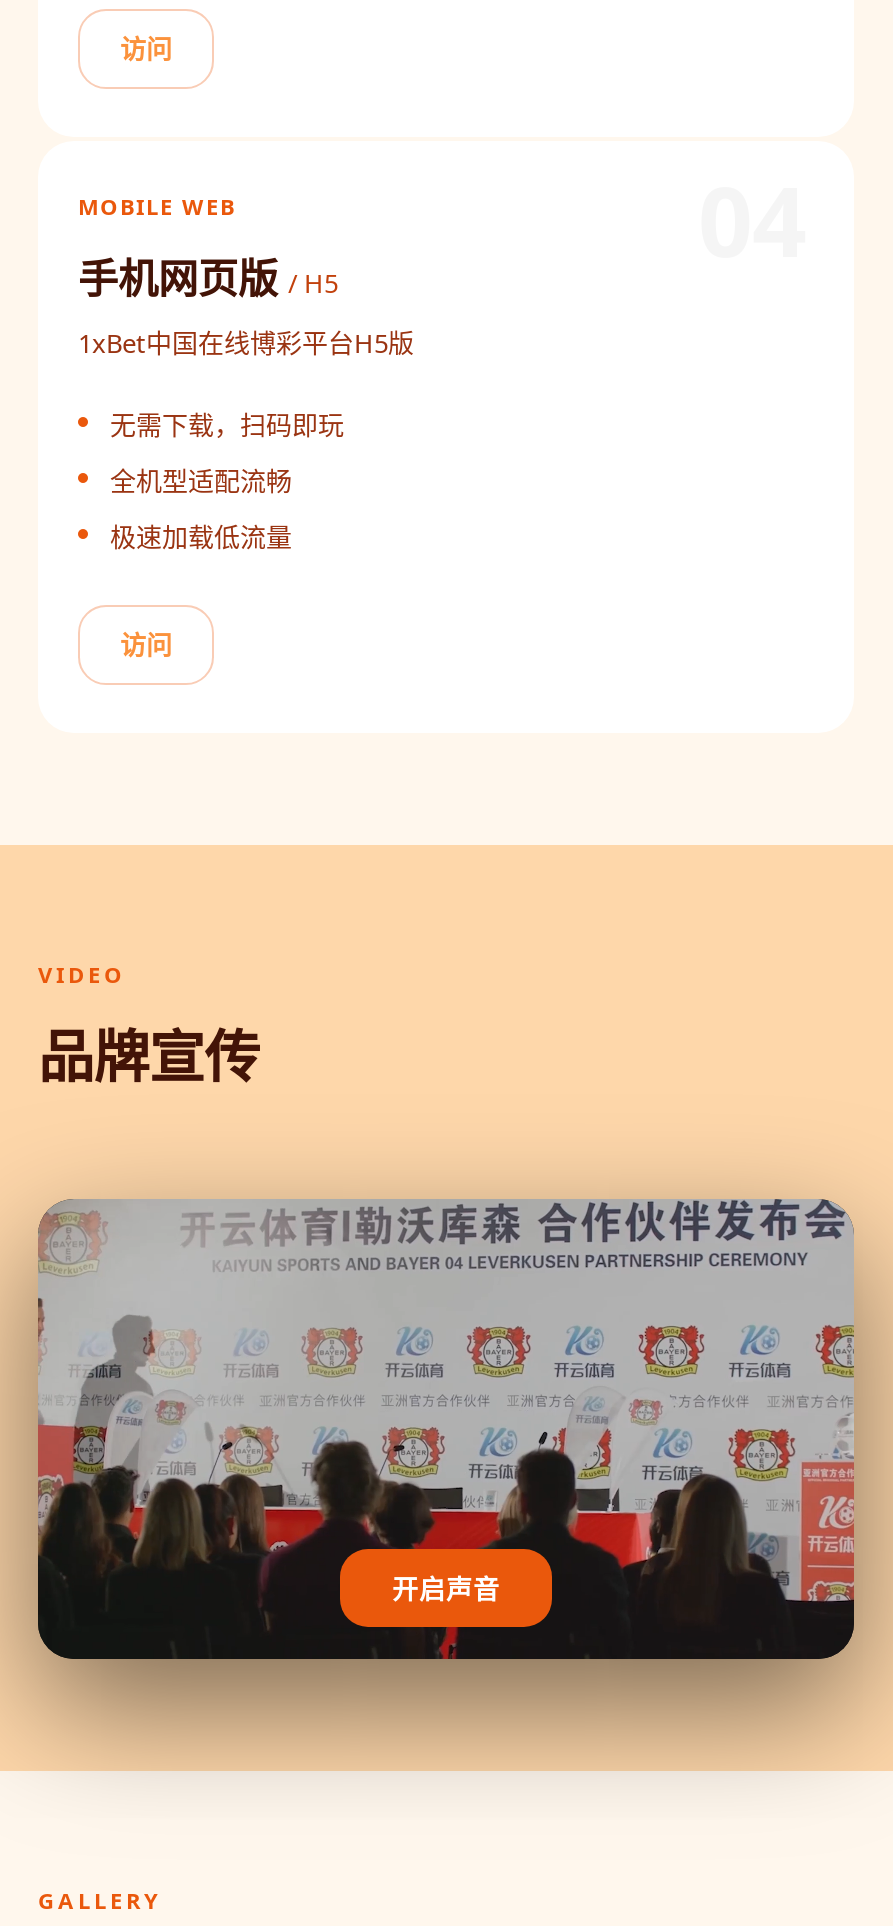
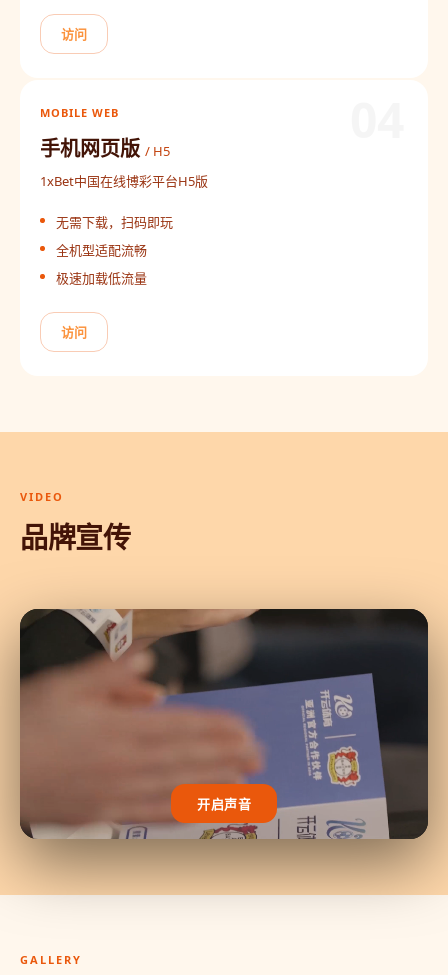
[38,1199,854,1661] [image] -> [19,608,429,839] [image]

